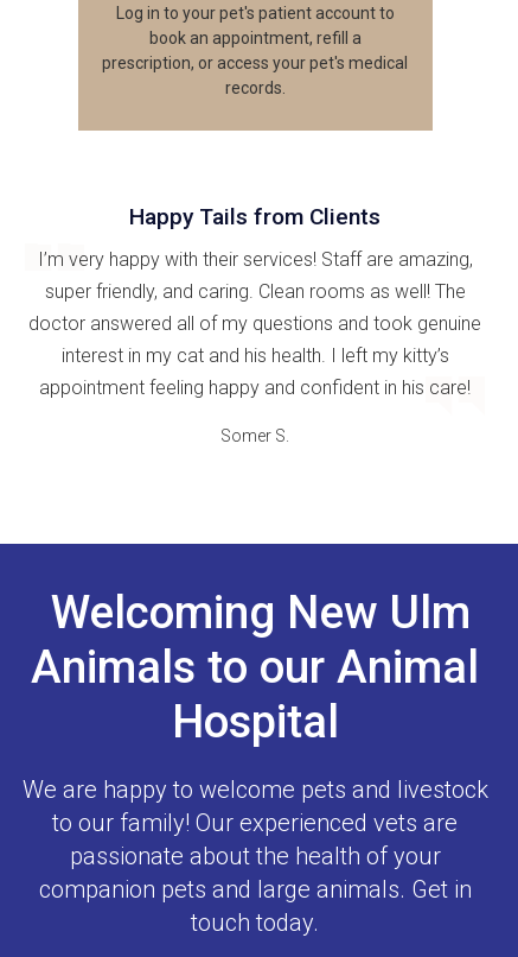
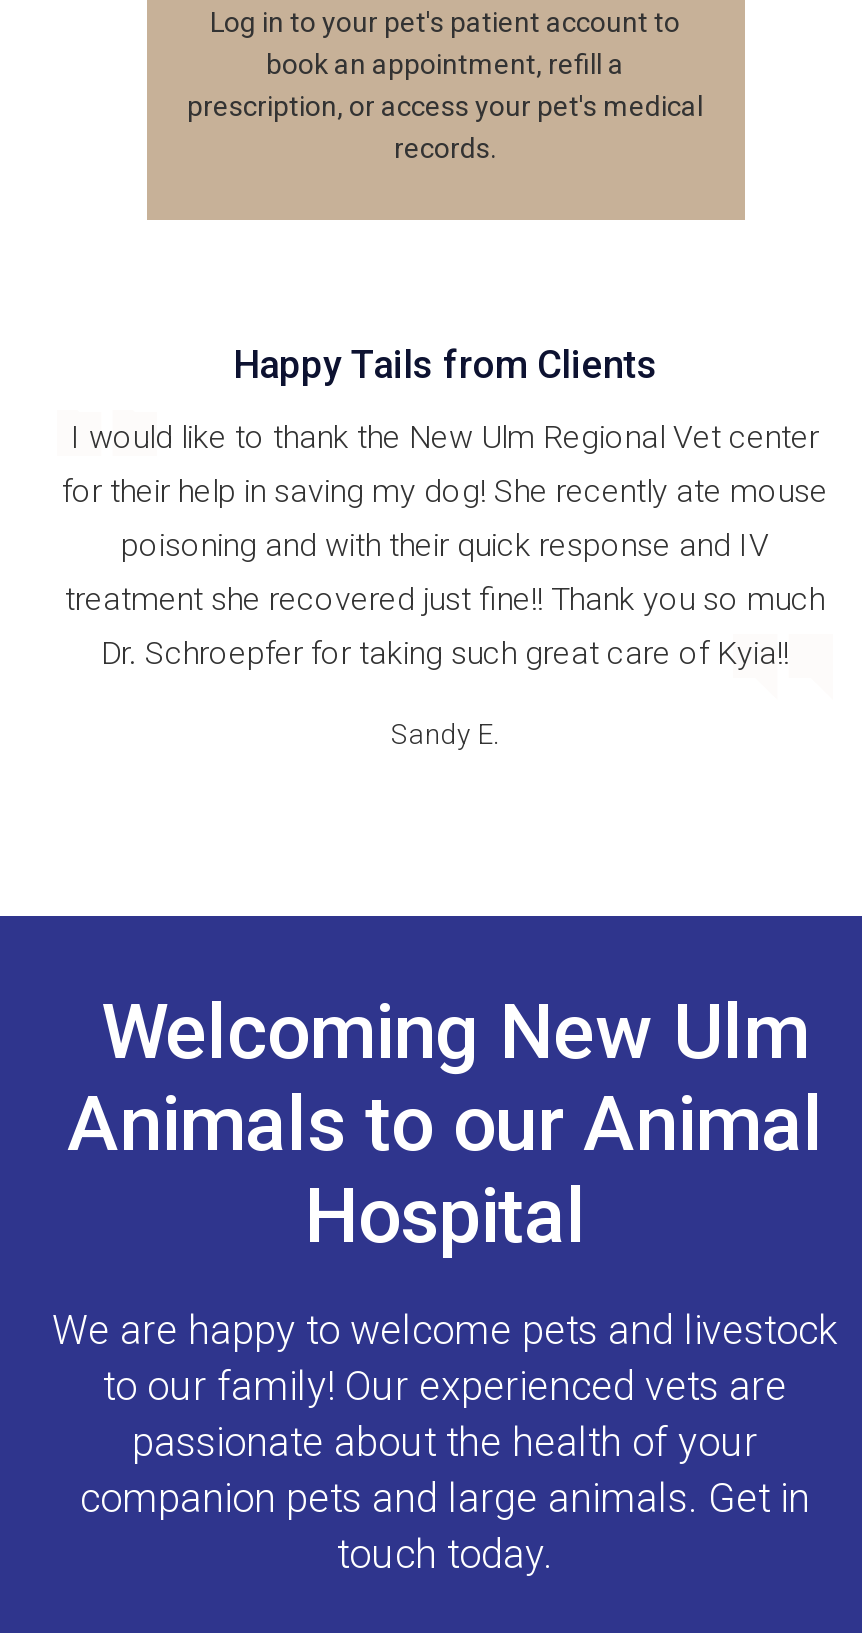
[28,248,481,398] I’m very happy with their services! Staff are amazing, | super friendly, and caring. Clean rooms as well! The | doctor answered all of my questions and took genuine | interest in my cat and his health. I left my kitty’s | appointment feeling happy and confident in his care! -> [62,417,828,671] I would like to thank the New Ulm Regional Vet center | for their help in saving my dog! She recently ate mouse | poisoning and with their quick response and IV | treatment she recovered just fine!! Thank you so much | Dr. Schroepfer for taking such great care of Kyia!!
[220,426,289,445] Somer S. -> [391,717,499,749] Sandy E.

